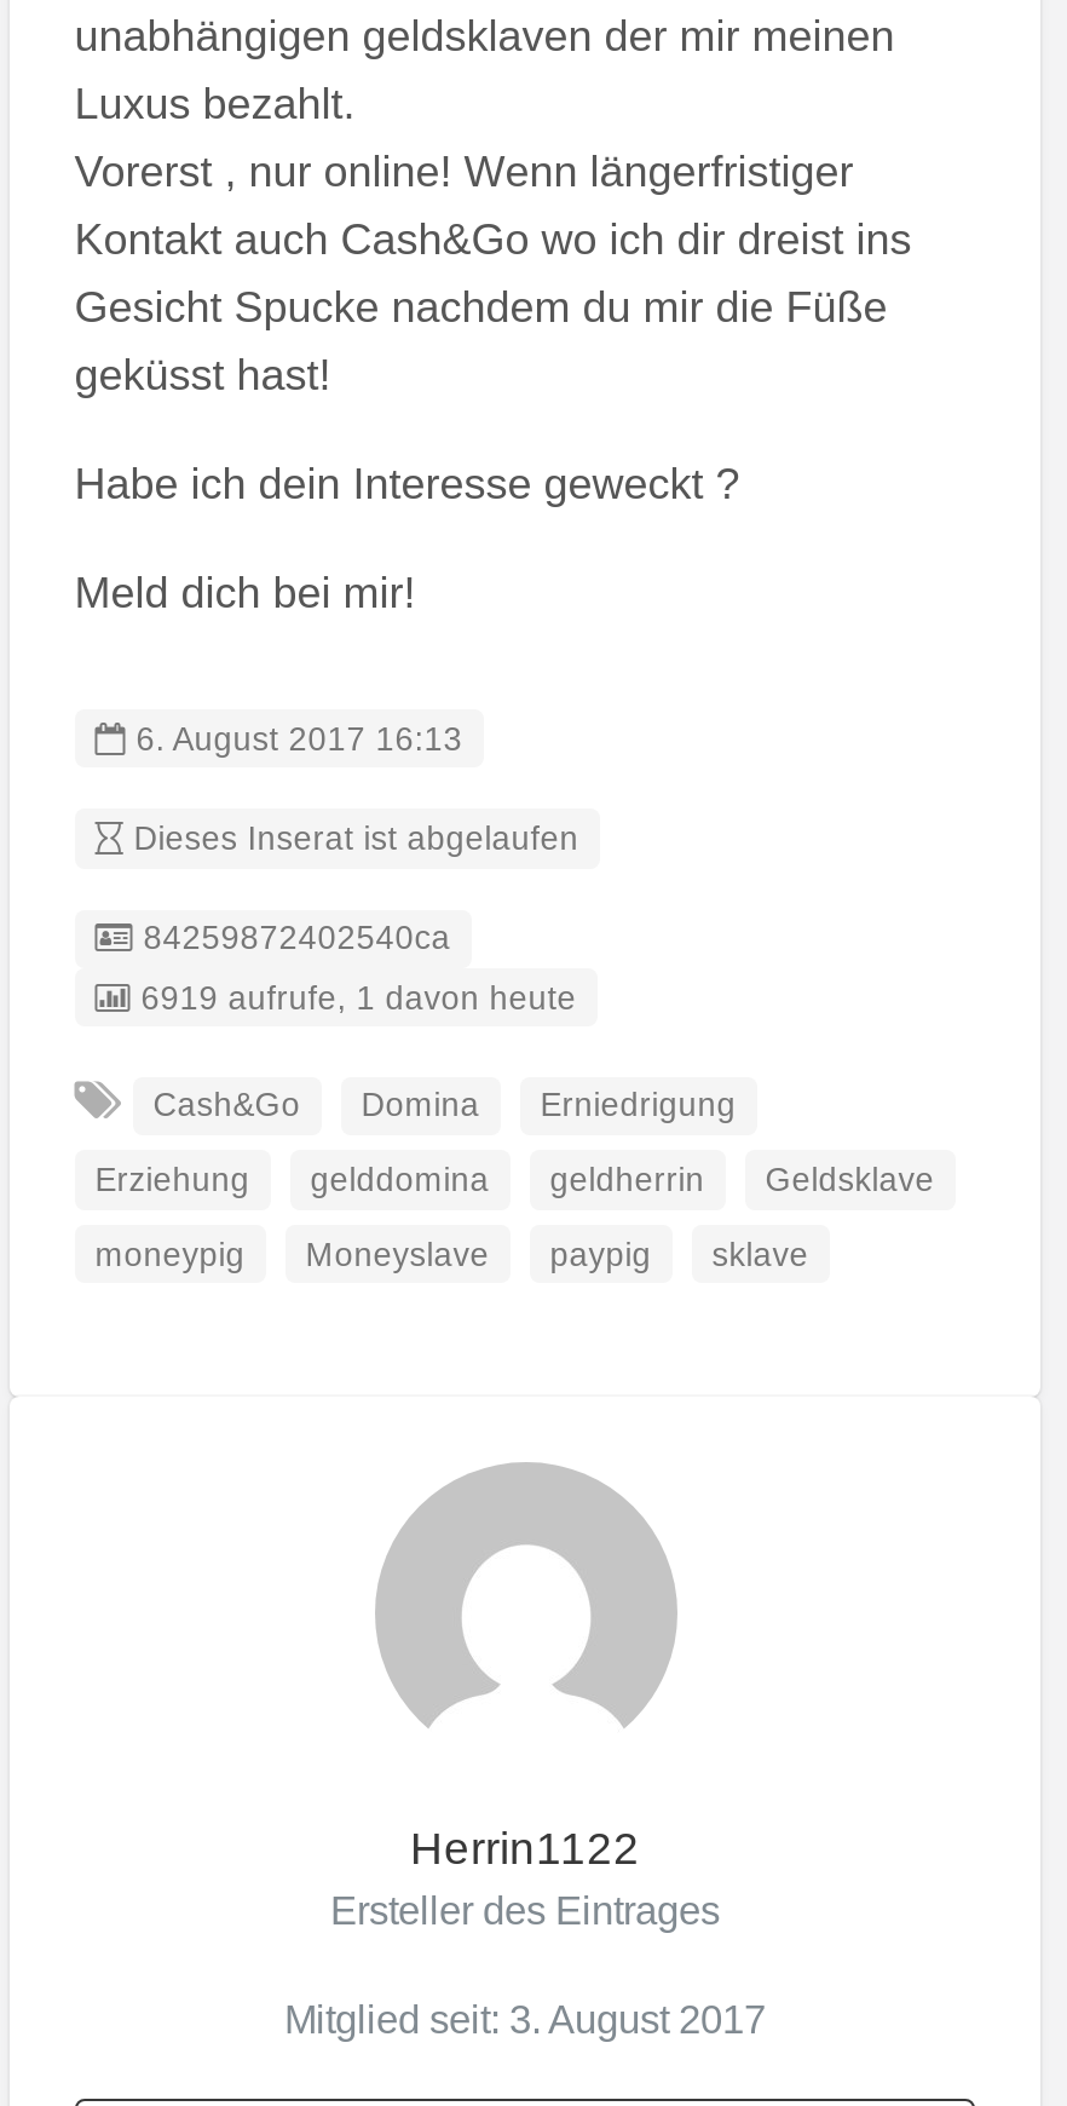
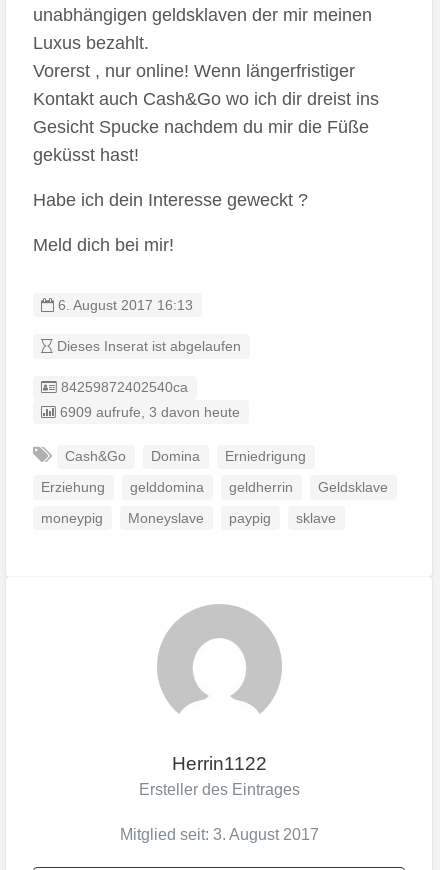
[131,979,576,1016] 6919 aufrufe, 1 davon heute -> [56,405,240,420] 6909 aufrufe, 3 davon heute

